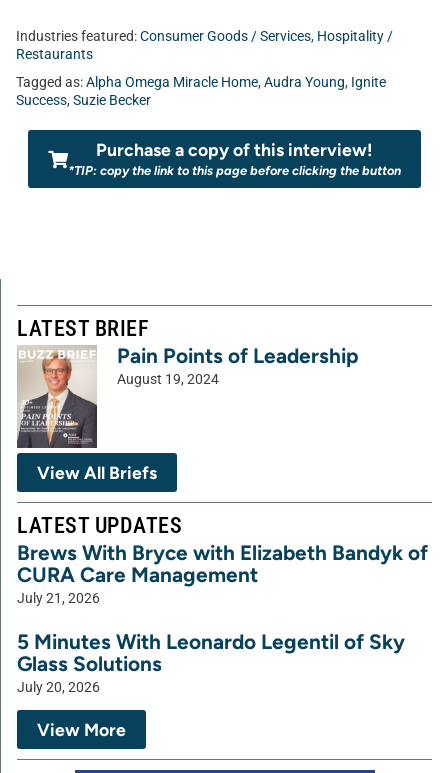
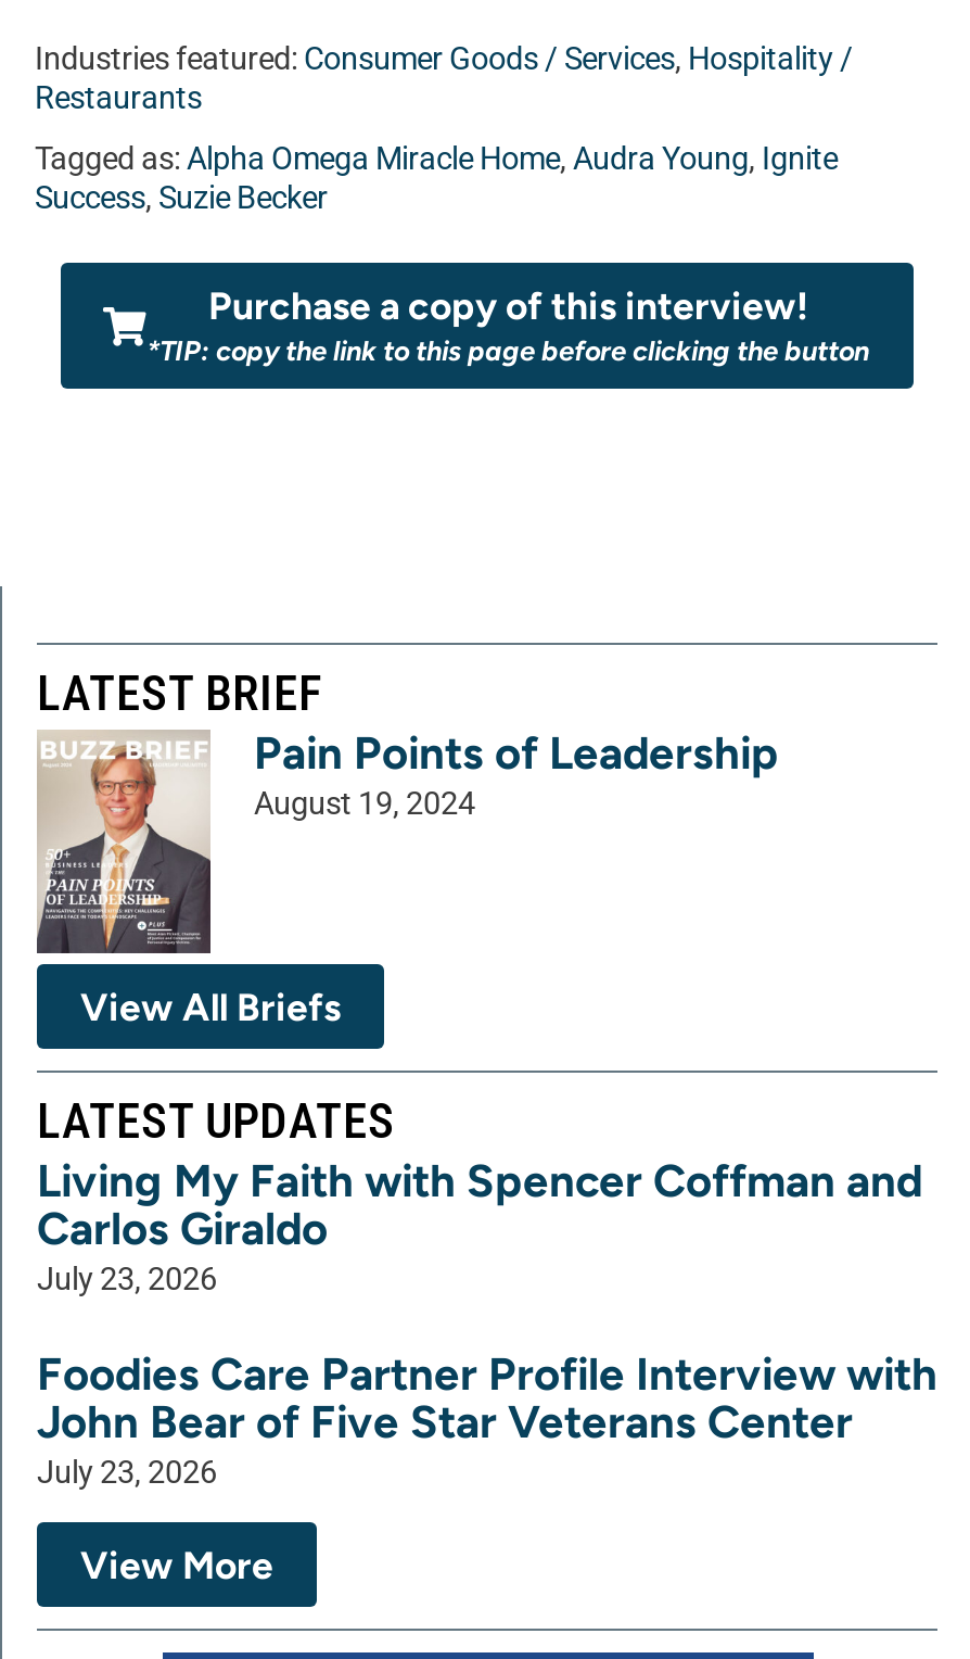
[17,540,428,607] Brews With Bryce with Elizabeth Bandyk of | CURA Care Management | July 21, 2026 -> [37,1154,922,1299] Living My Faith with Spencer Coffman and | Carlos Giraldo | July 23, 2026
[17,629,405,696] 5 Minutes With Leonardo Legentil of Sky | Glass Solutions | July 20, 2026 -> [37,1347,937,1493] Foodies Care Partner Profile Interview with | John Bear of Five Star Veterans Center | July 23, 2026

